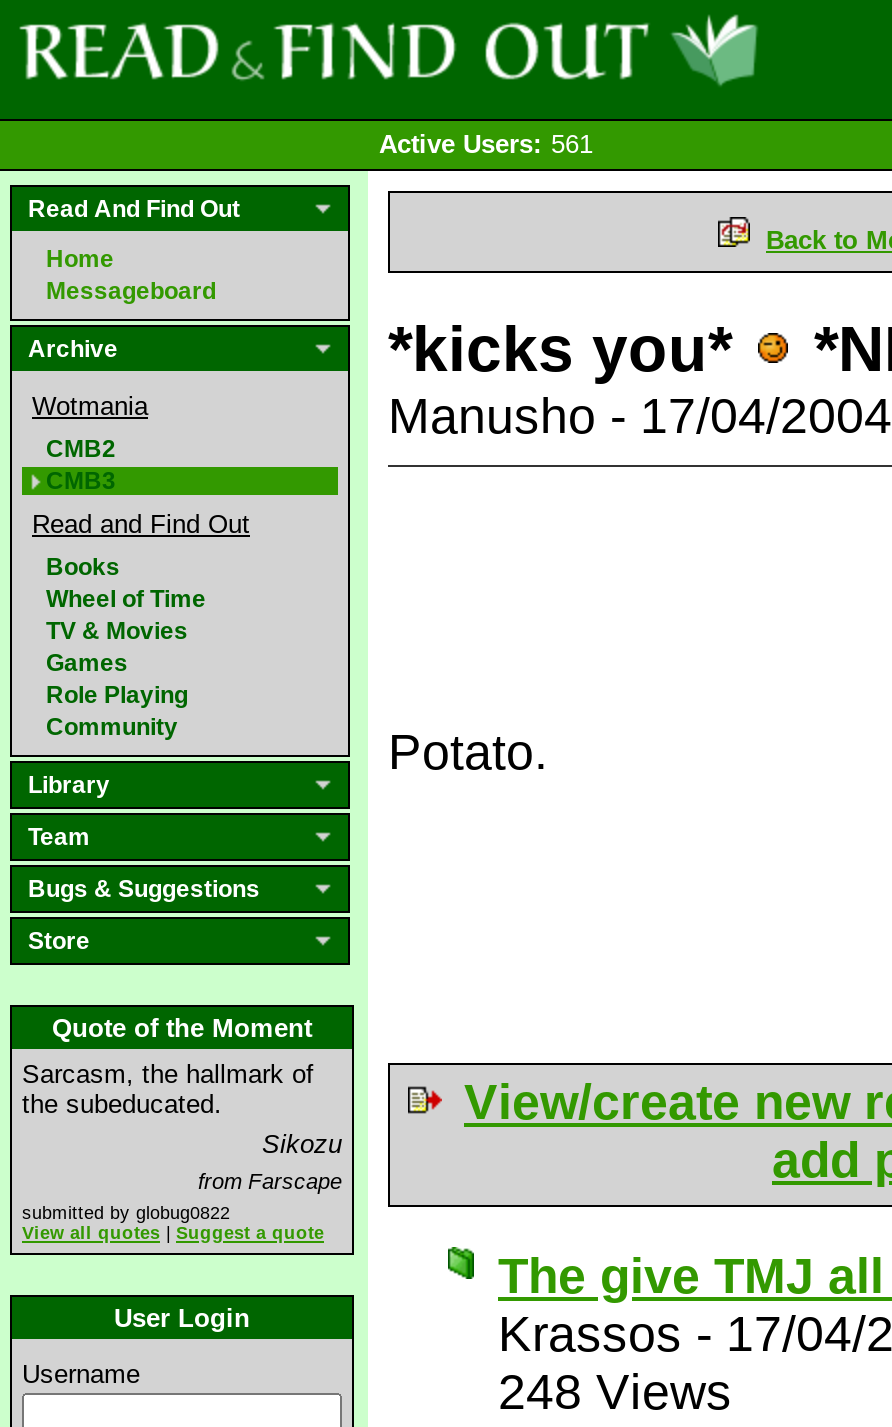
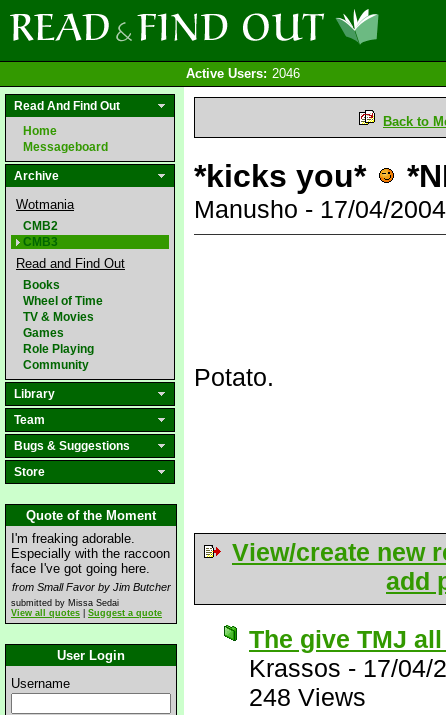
[379,129,593,159] Active Users: 561 -> [186,66,300,81] Active Users: 2046
[22,1059,342,1223] Sarcasm, the hallmark of | the subeducated. | Sikozu | from Farscape | submitted by globug0822 -> [11,531,171,608] I'm freaking adorable. | Especially with the raccoon | face I've got going here. | from Small Favor by Jim Butcher | submitted by Missa Sedai

